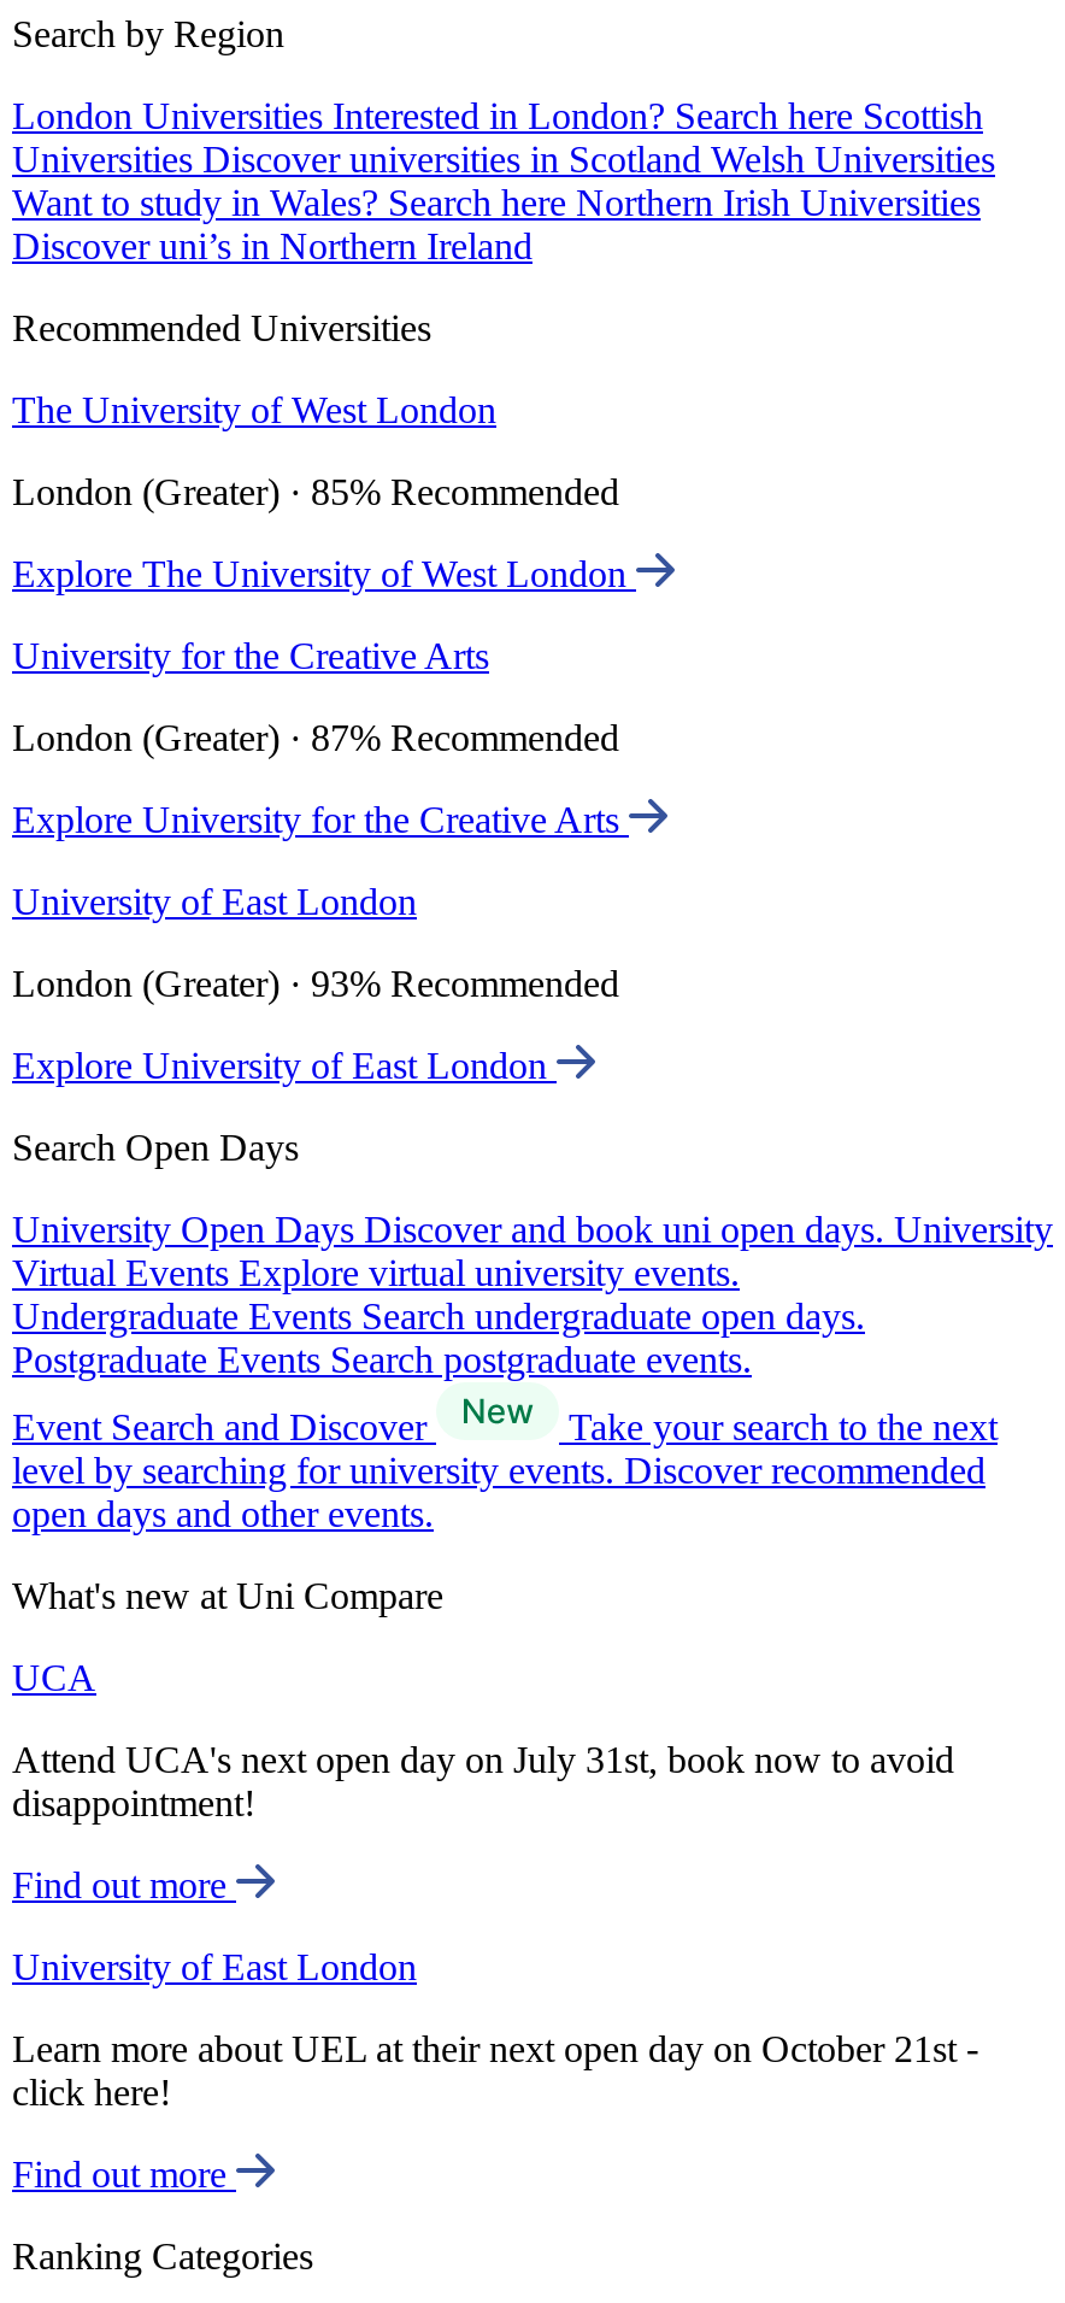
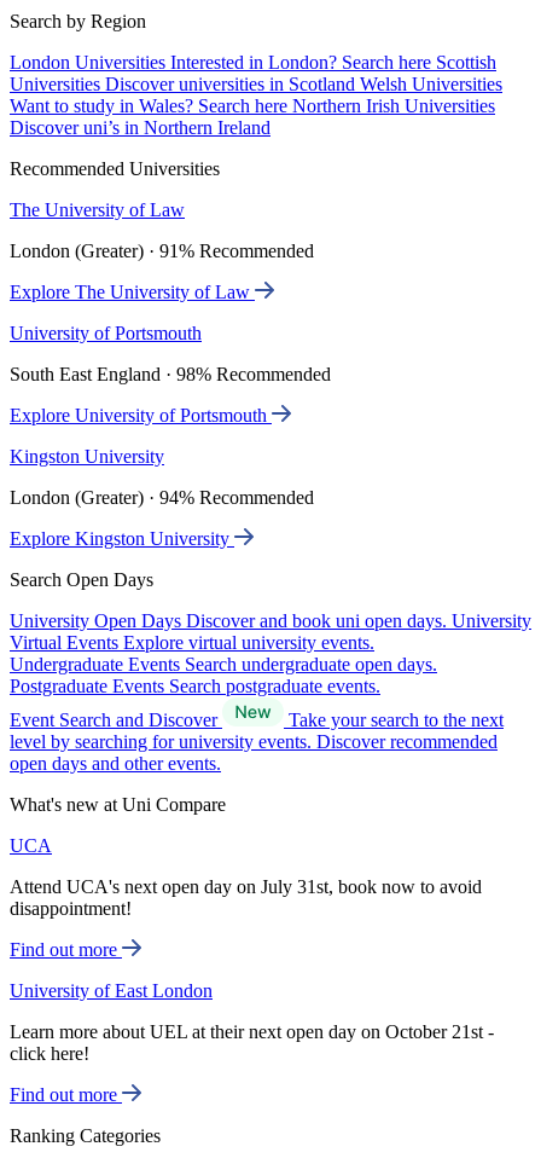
[12,389,496,430] The University of West London -> [10,200,185,220] The University of Law
[12,471,619,512] London (Greater) · 85% Recommended -> [10,241,314,261] London (Greater) · 91% Recommended
[12,553,636,594] Explore The University of West London -> [10,282,255,302] Explore The University of Law
[12,635,489,676] University for the Creative Arts -> [10,323,202,343] University of Portsmouth
[12,717,619,758] London (Greater) · 87% Recommended -> [10,364,331,385] South East England · 98% Recommended
[12,799,629,840] Explore University for the Creative Arts -> [10,405,272,426] Explore University of Portsmouth
[12,881,417,922] University of East London -> [10,446,164,467] Kingston University
[12,963,619,1004] London (Greater) · 93% Recommended -> [10,487,314,508] London (Greater) · 94% Recommended
[12,1045,557,1086] Explore University of East London -> [10,528,234,549] Explore Kingston University

